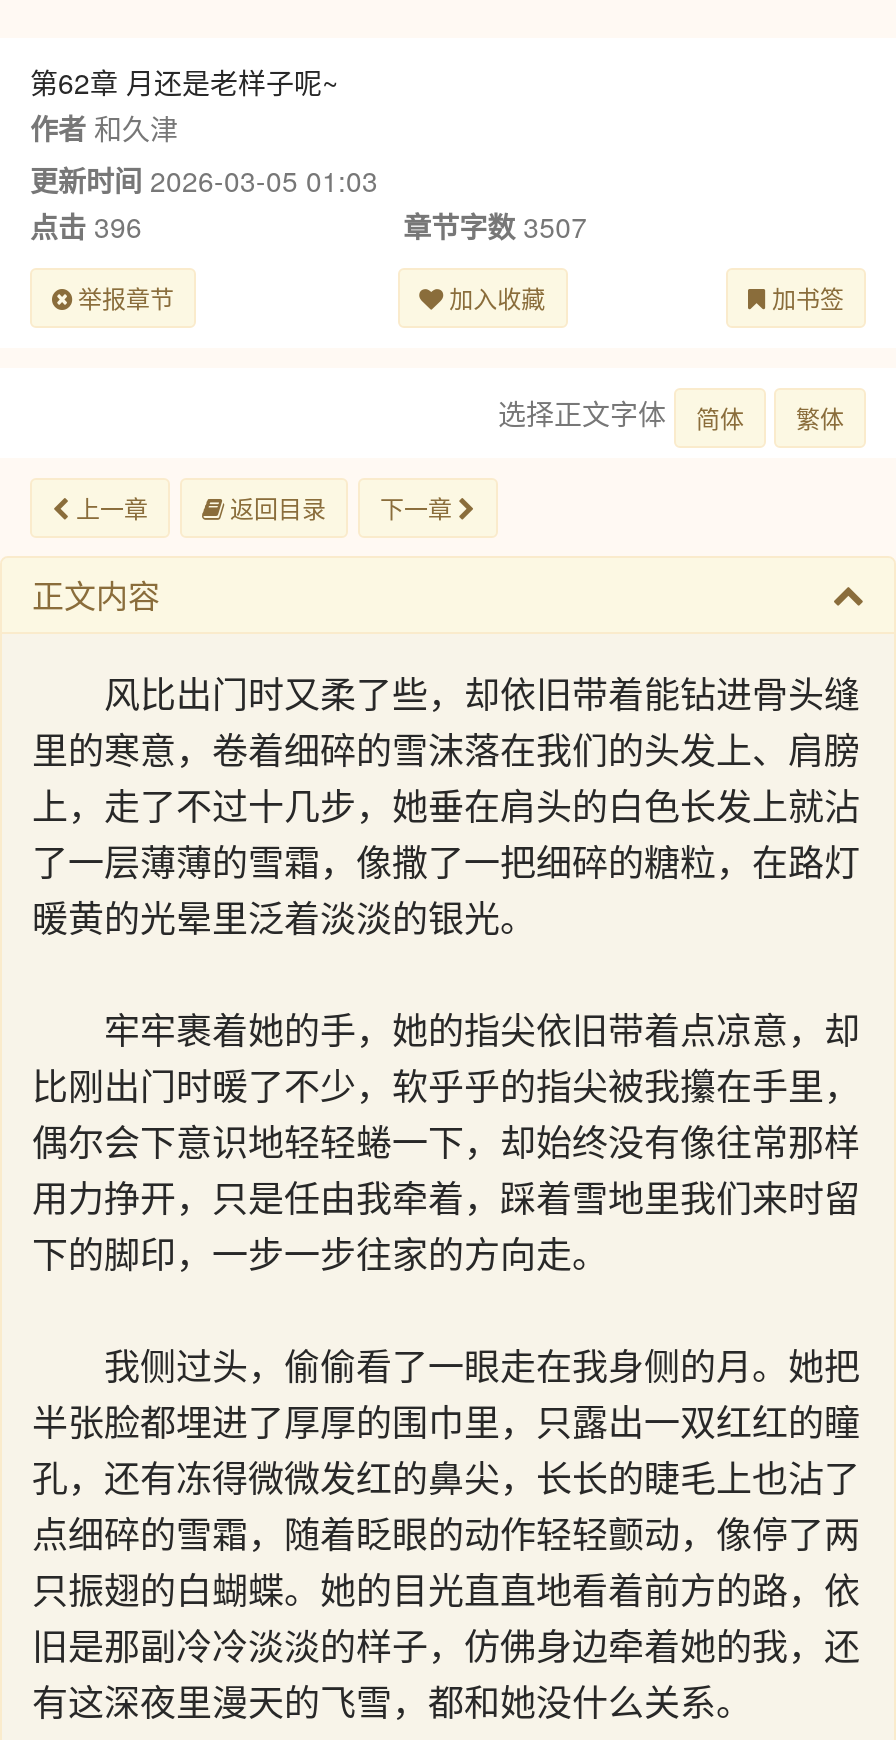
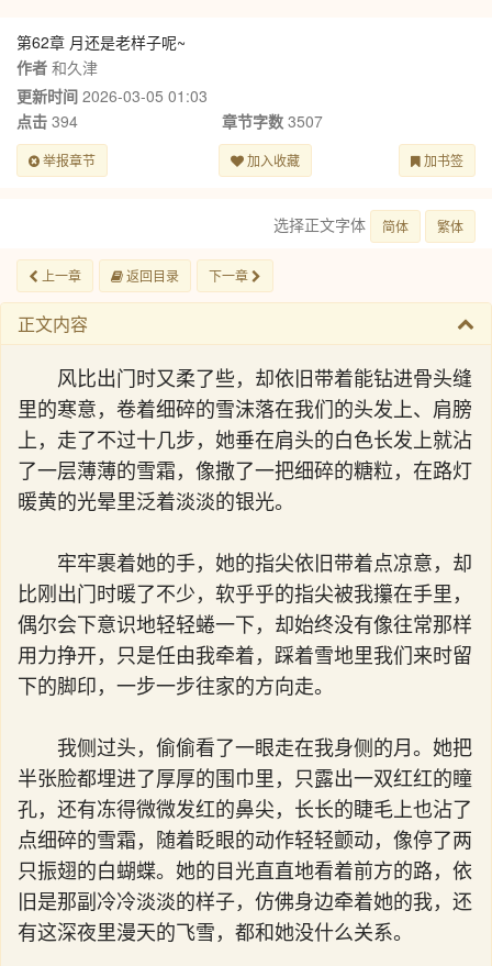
[30,206,142,246] 点击396 -> [16,110,78,132] 点击394

